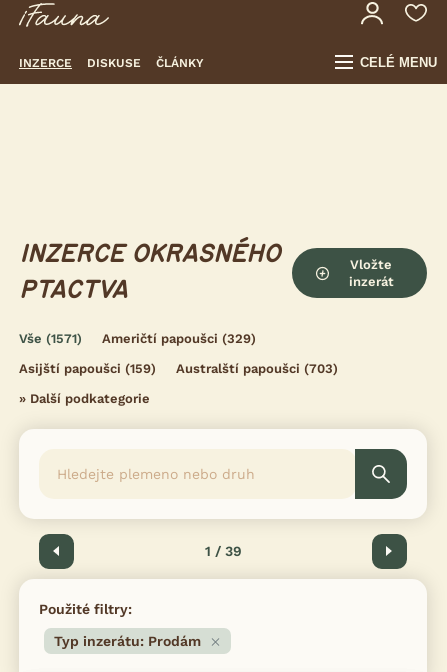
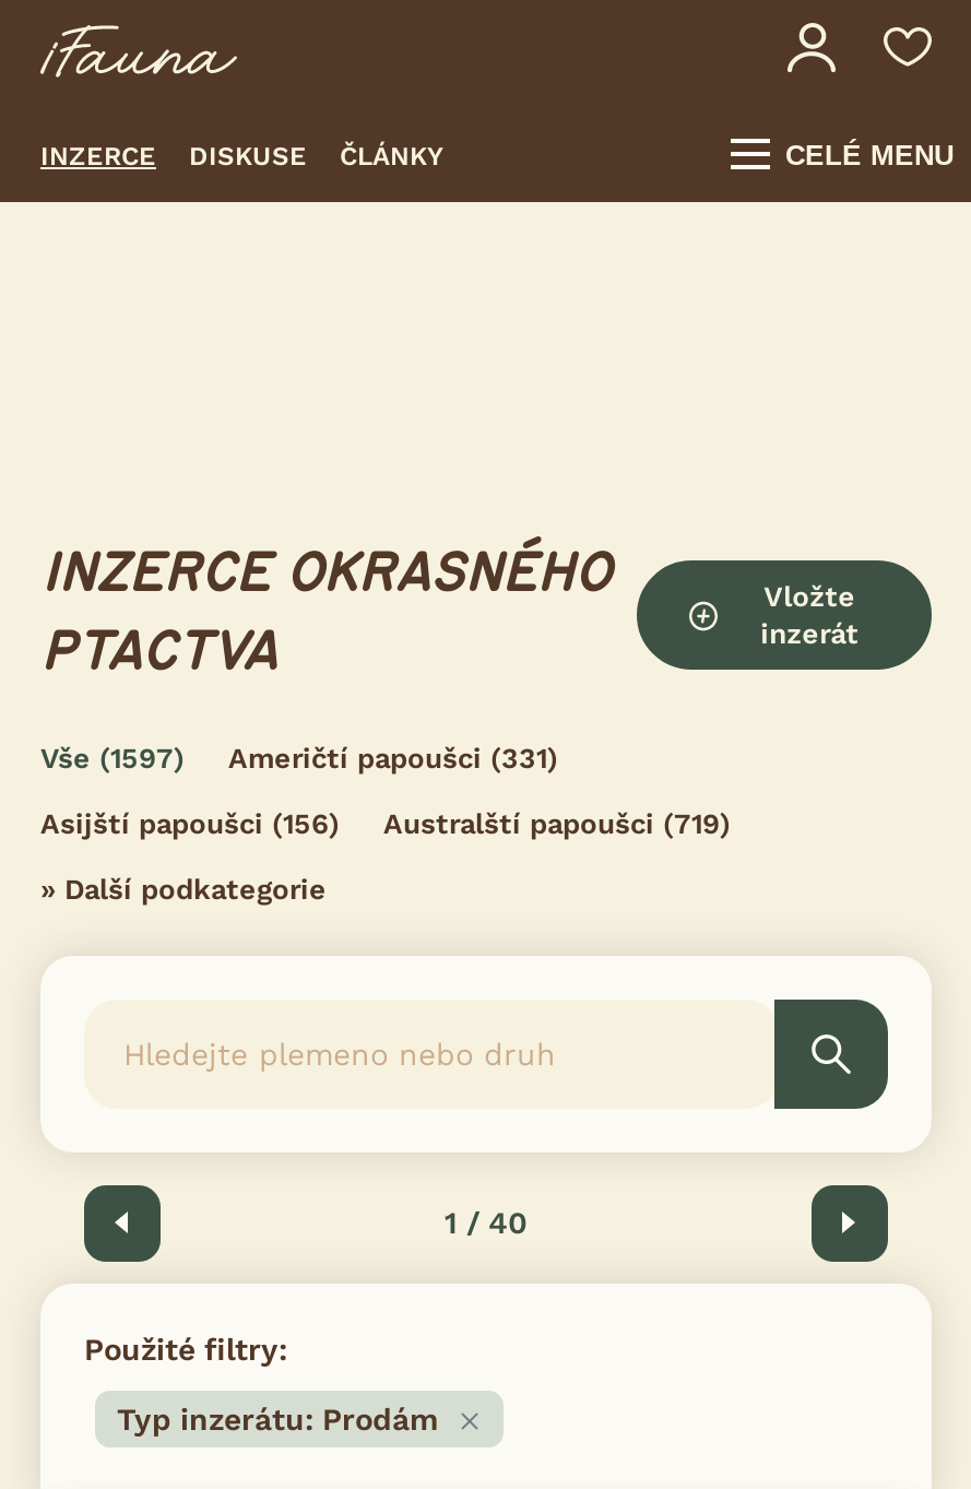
[19,331,82,346] Vše (1571) -> [40,742,185,775] Vše (1597)
[102,331,256,346] Američtí papoušci (329) -> [228,742,558,775] Američtí papoušci (331)
[19,361,156,376] Asijští papoušci (159) -> [40,807,340,840] Asijští papoušci (156)
[176,361,338,376] Australští papoušci (703) -> [383,807,731,840] Australští papoušci (719)
[204,543,241,559] 1 / 39 -> [445,1205,528,1240] 1 / 40

